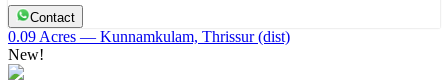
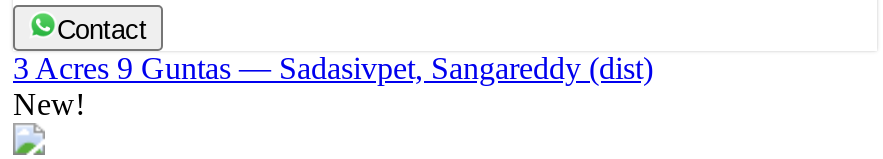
[8,28,290,45] 0.09 Acres — Kunnamkulam, Thrissur (dist) -> [13,52,653,86] 3 Acres 9 Guntas — Sadasivpet, Sangareddy (dist)

